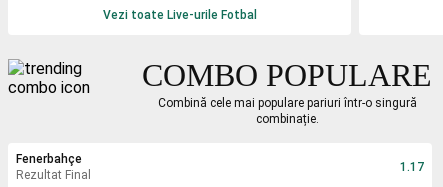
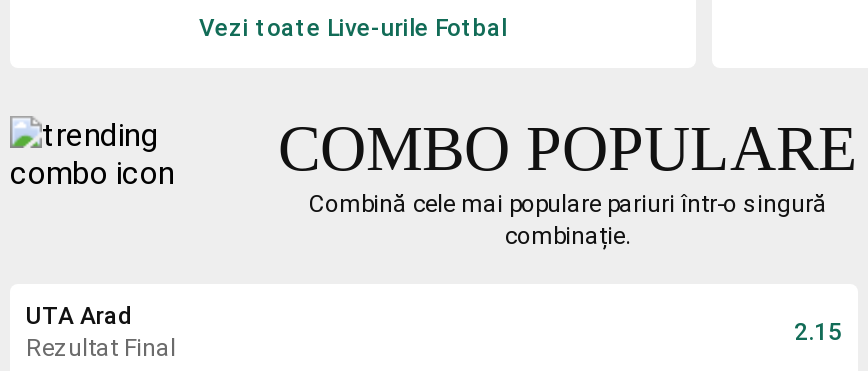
[16,152,82,166] Fenerbahçe -> [26,302,132,330] UTA Arad
[400,160,424,174] 1.17 -> [794,318,842,346] 2.15

